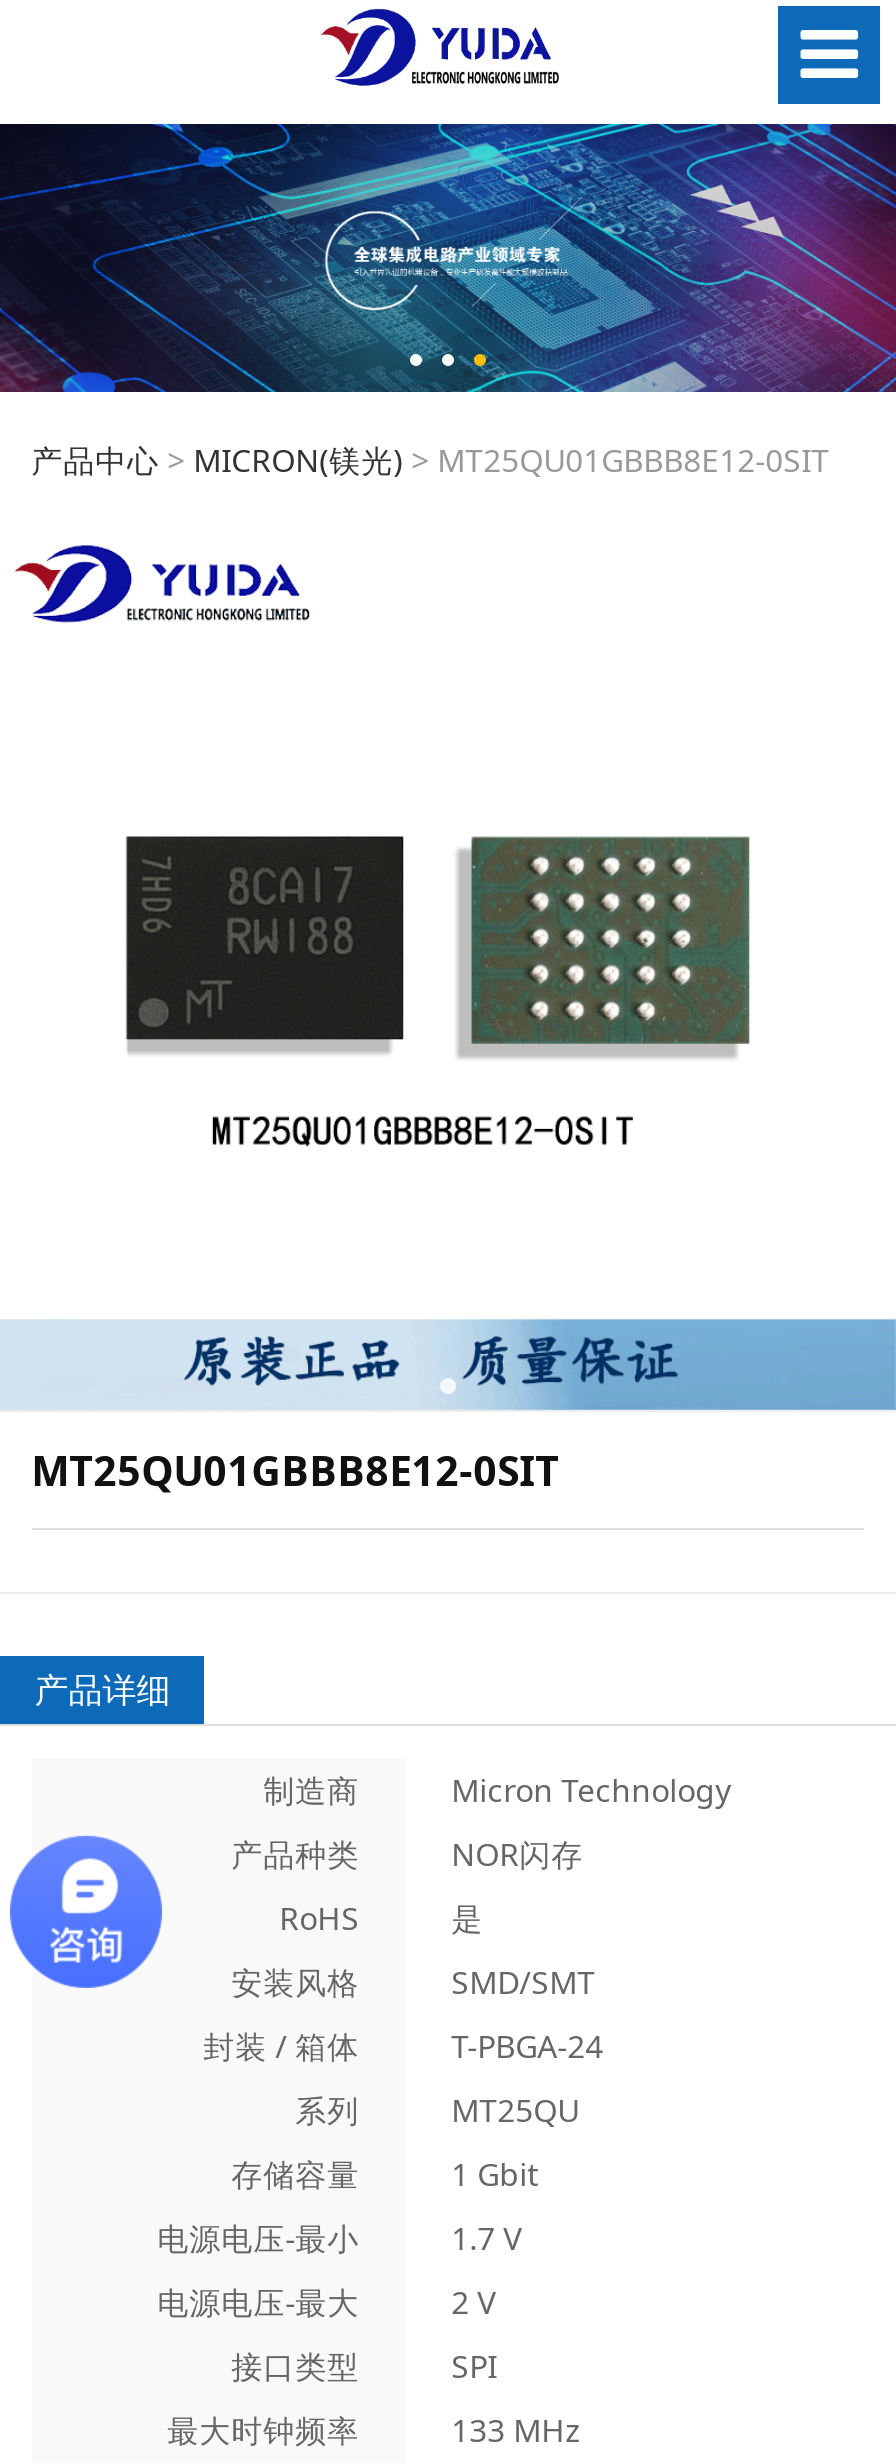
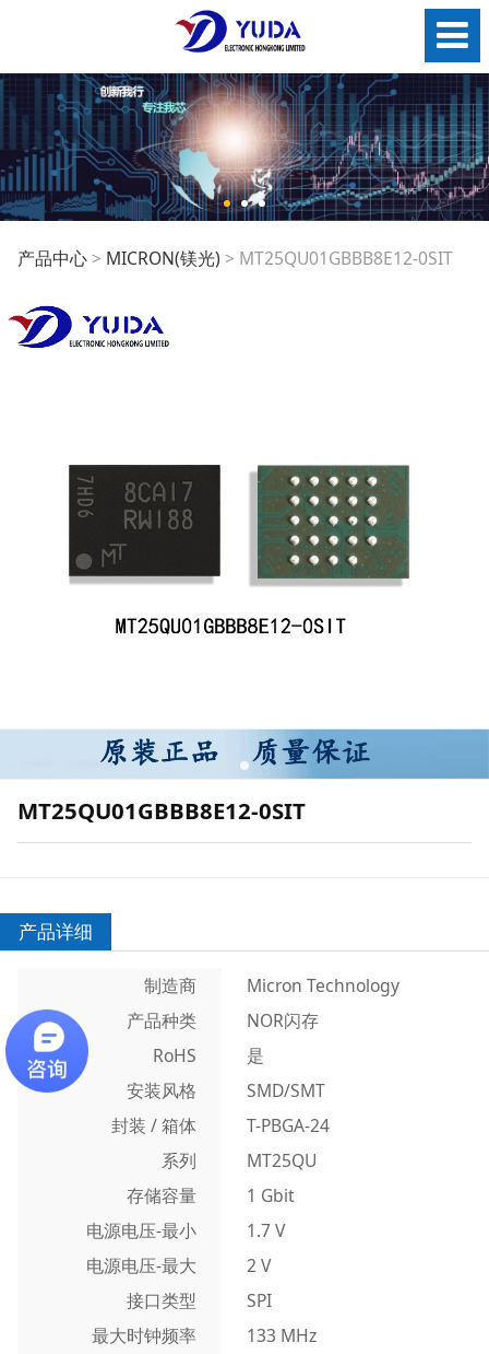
[6,122,890,394] [image] -> [3,72,486,222] [image]

